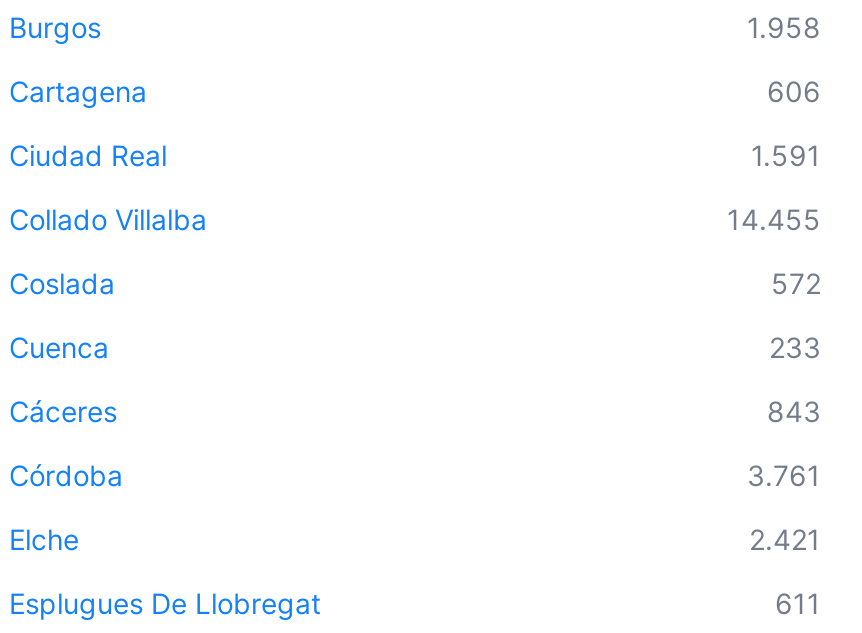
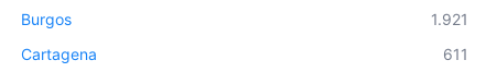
[747,9,821,43] 1.958 -> [431,9,468,28] 1.921
[9,73,821,619] 606 | Ciudad Real | 1.591 | Collado Villalba | 14.455 | Coslada | 572 | Cuenca | 233 | Cáceres | 843 | Córdoba | 3.761 | Elche | 2.421 | Esplugues De Llobregat -> none

